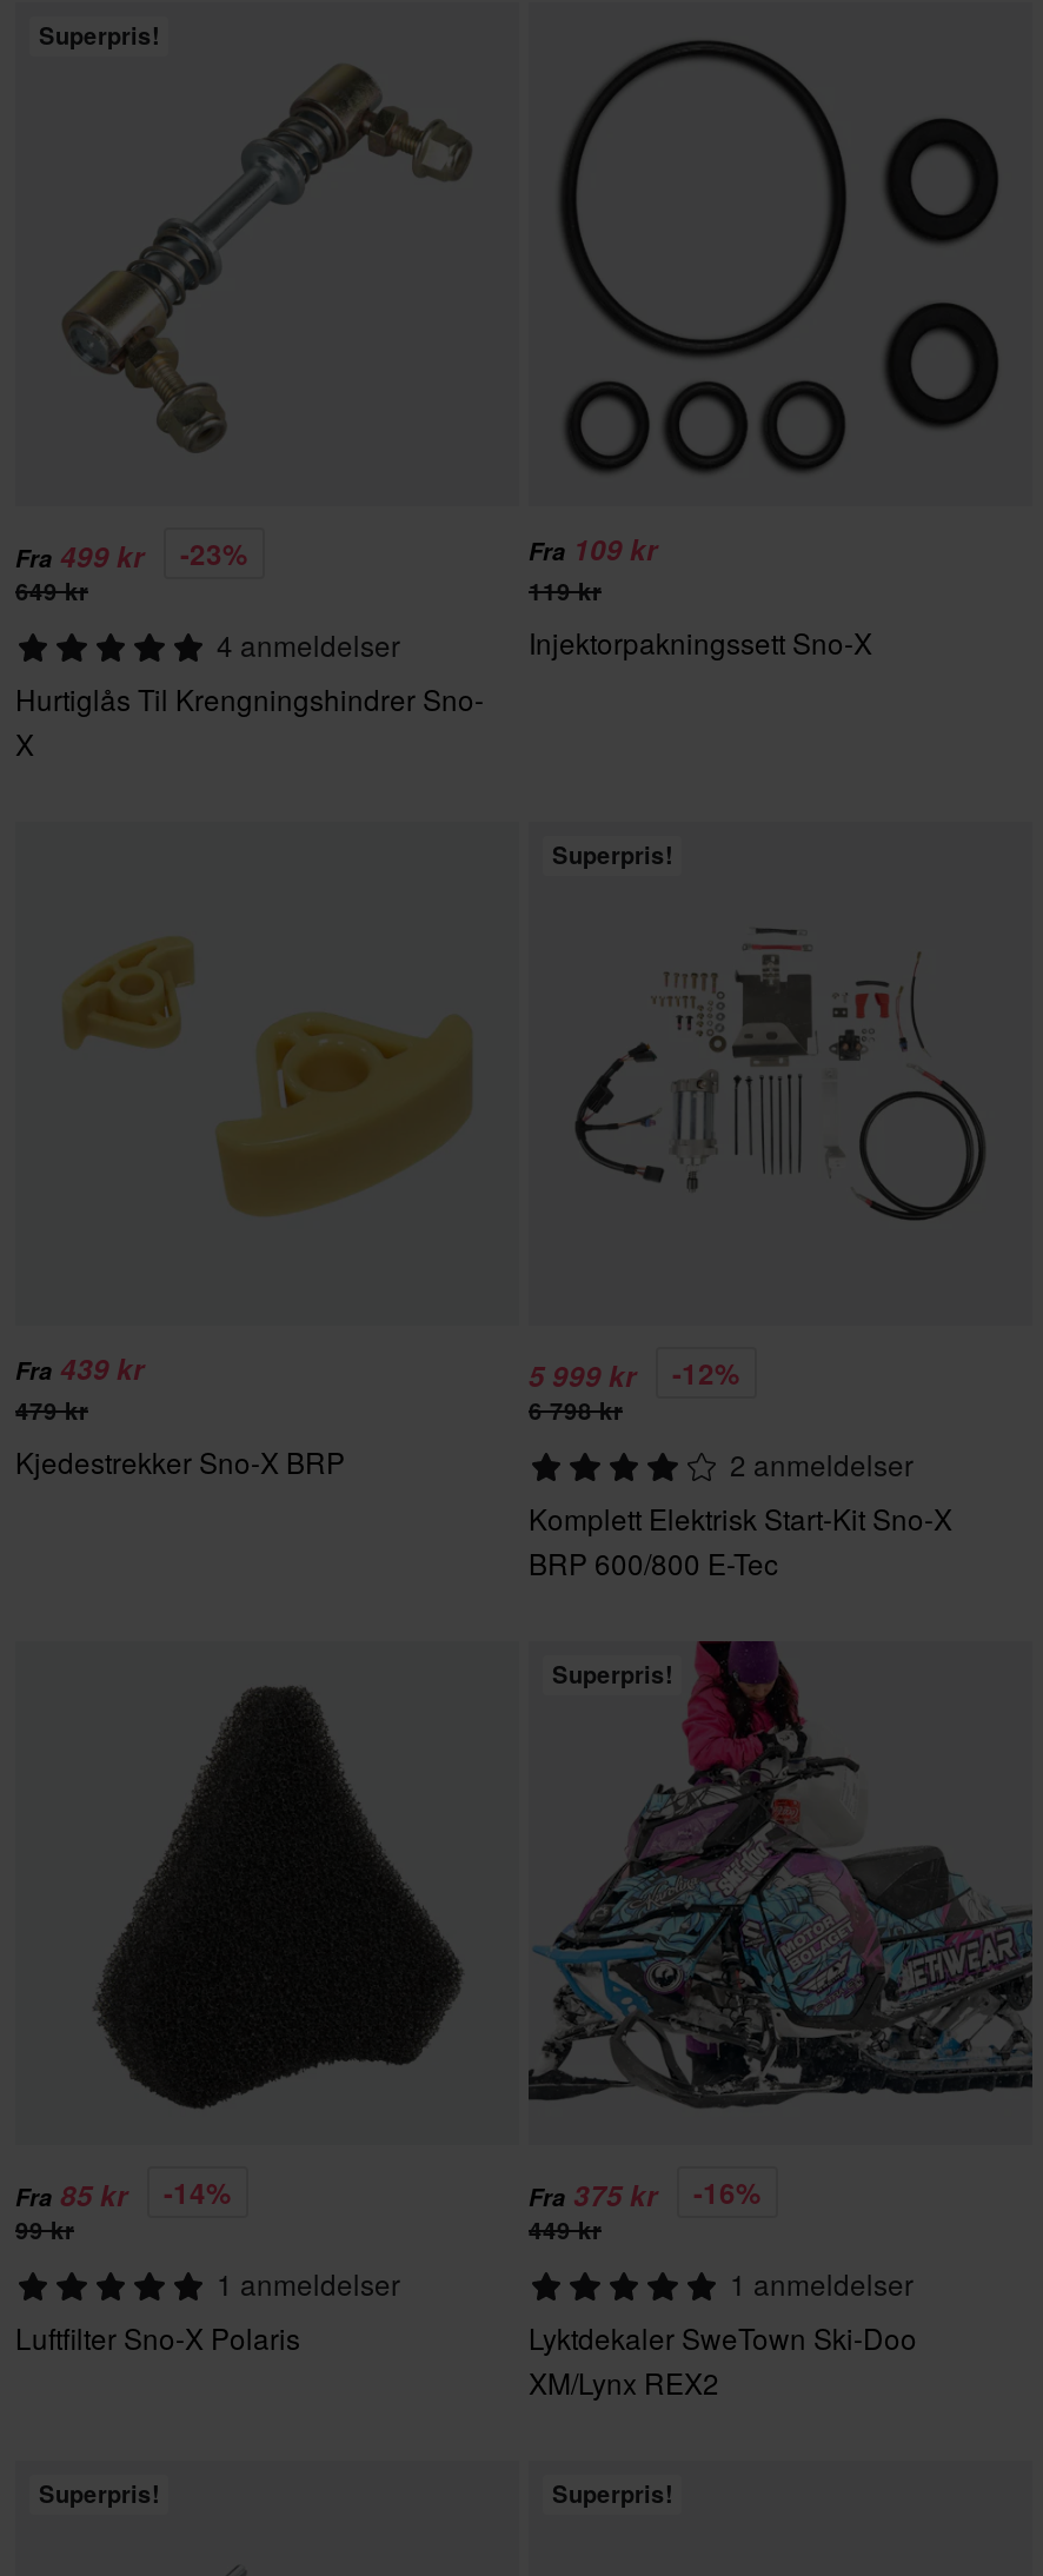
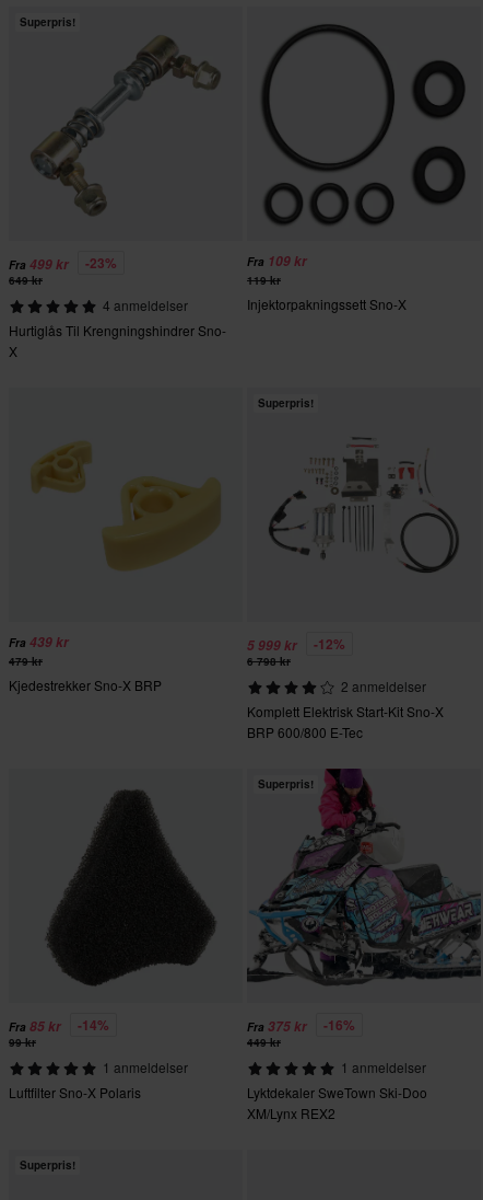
[552,2477,672,2510] Superpris! -> none

